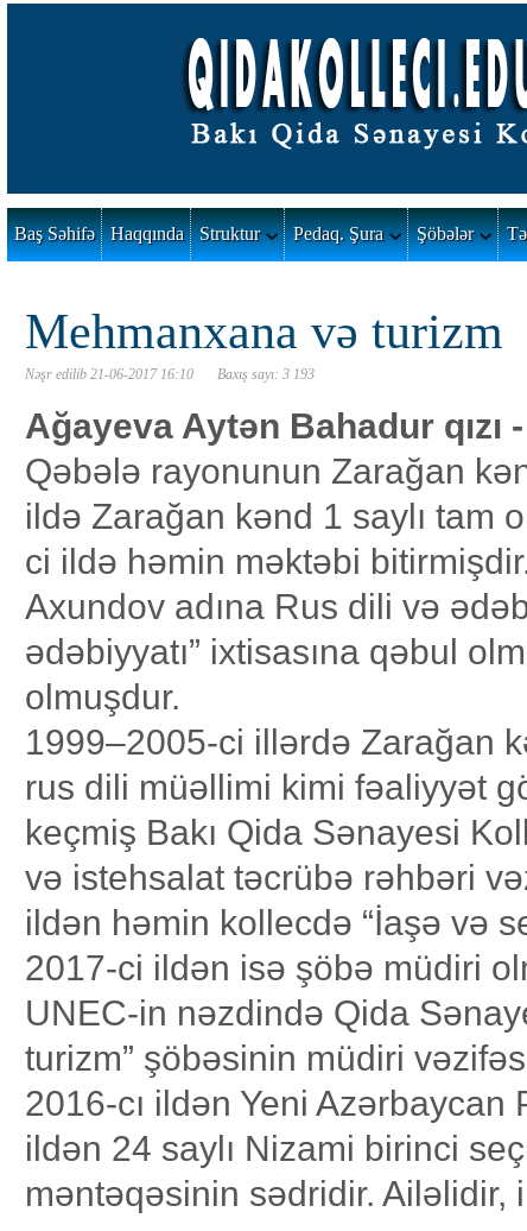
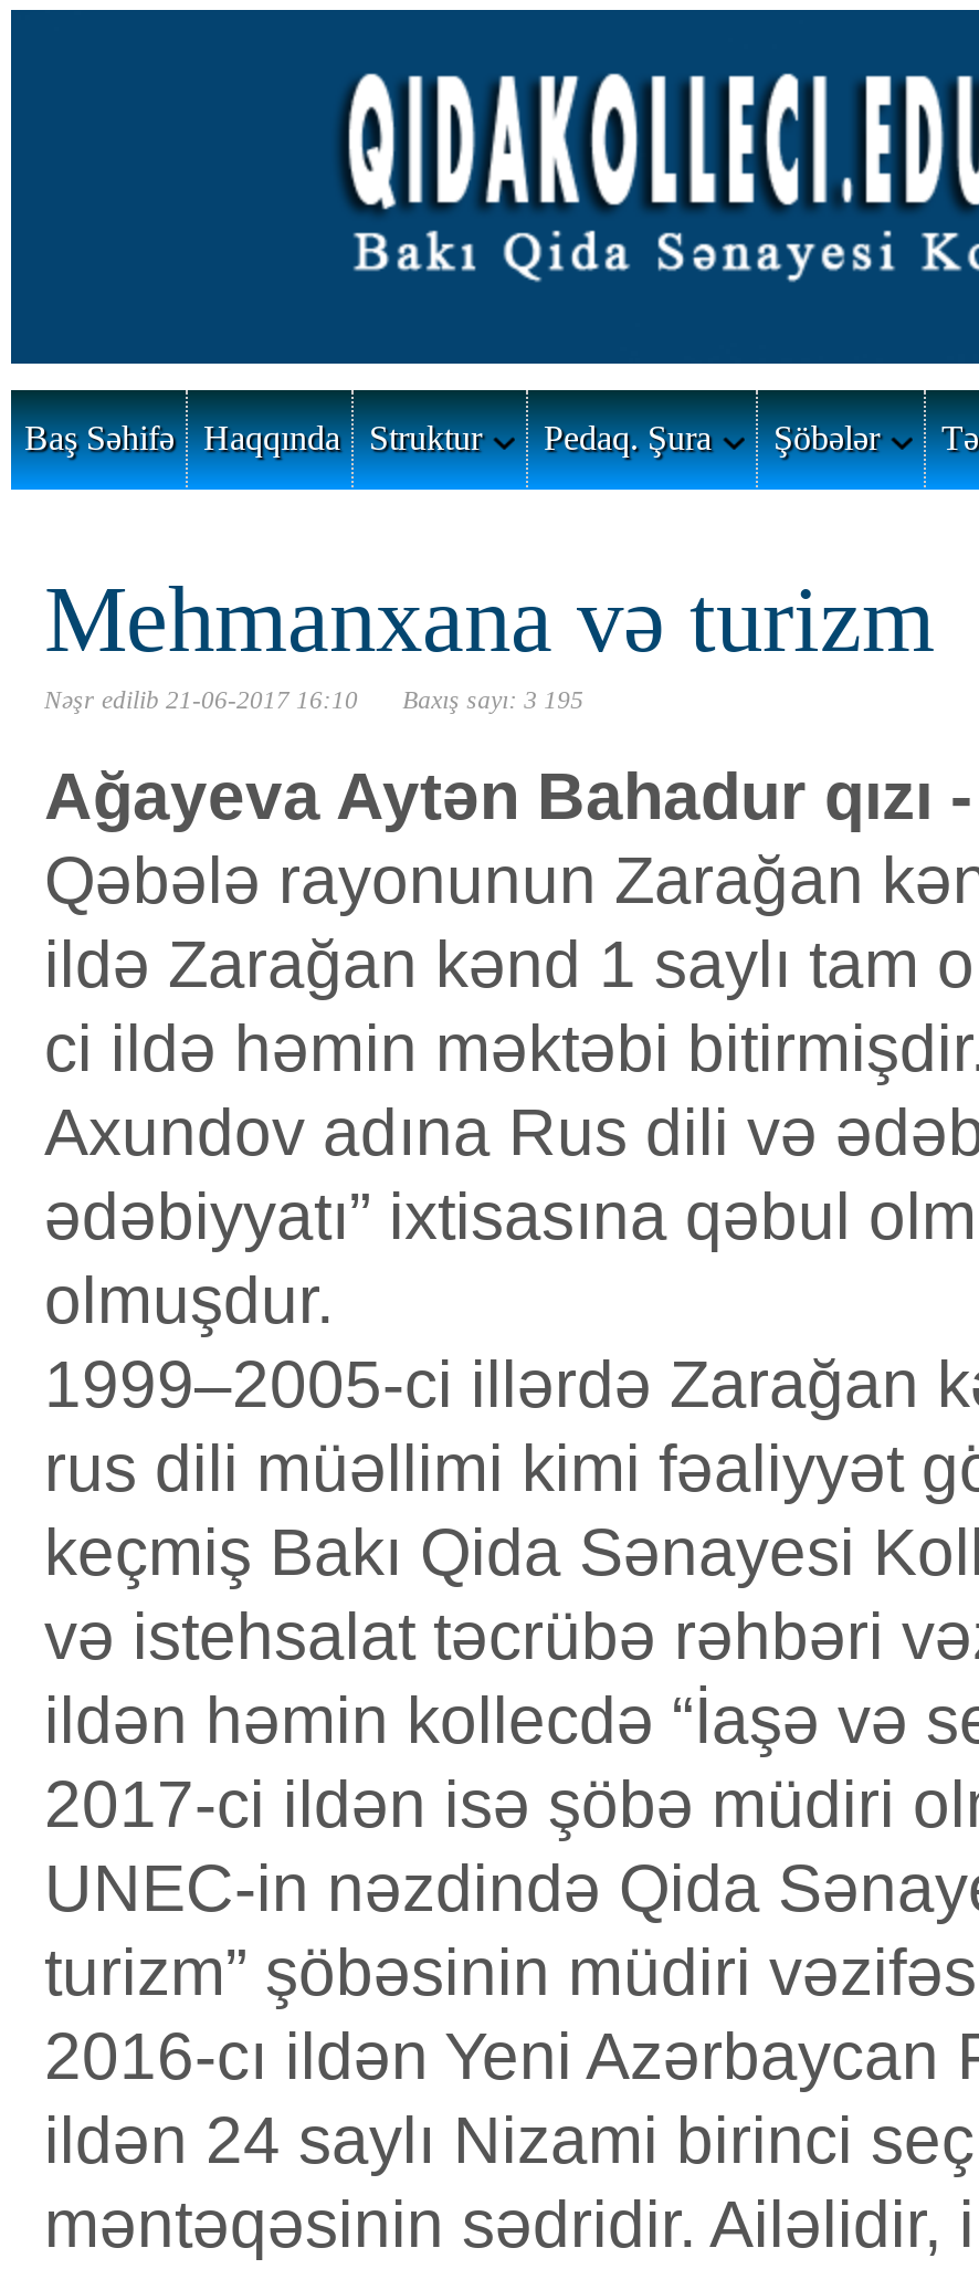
[25,367,315,381] Nəşr edilib 21-06-2017 16:10 Baxış sayı: 3 193 -> [44,686,584,713] Nəşr edilib 21-06-2017 16:10 Baxış sayı: 3 195

